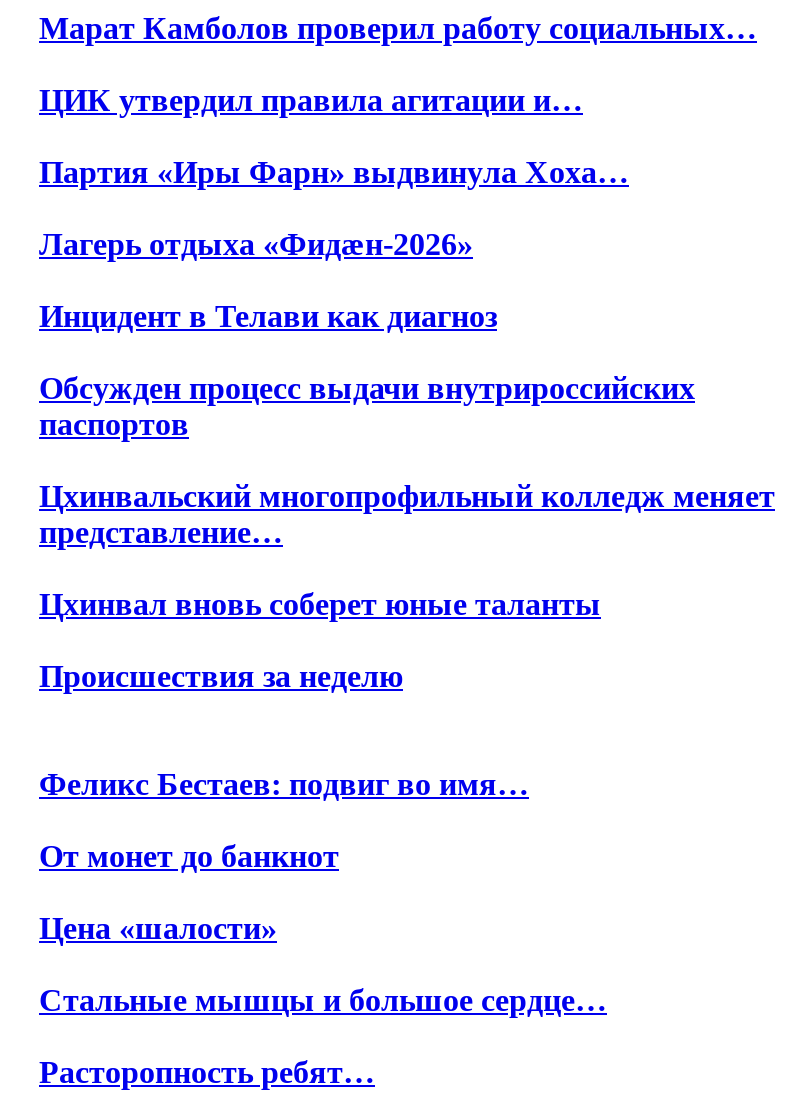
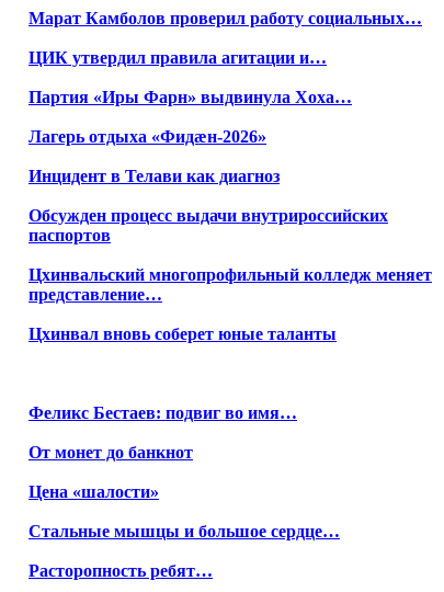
[39,659,403,693] Происшествия за неделю -> none

